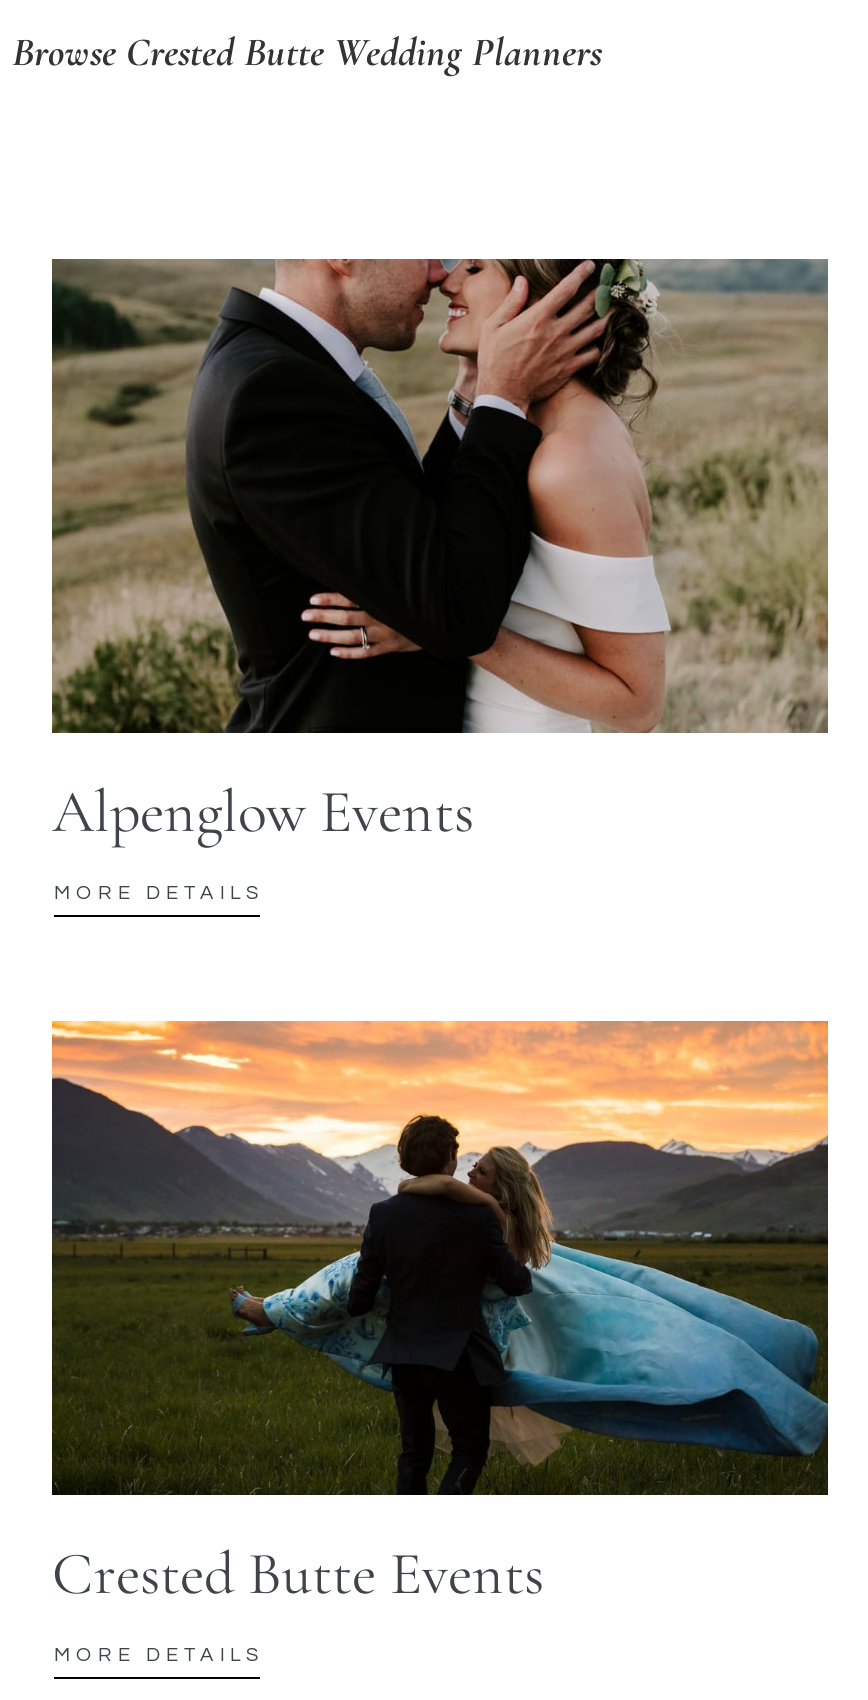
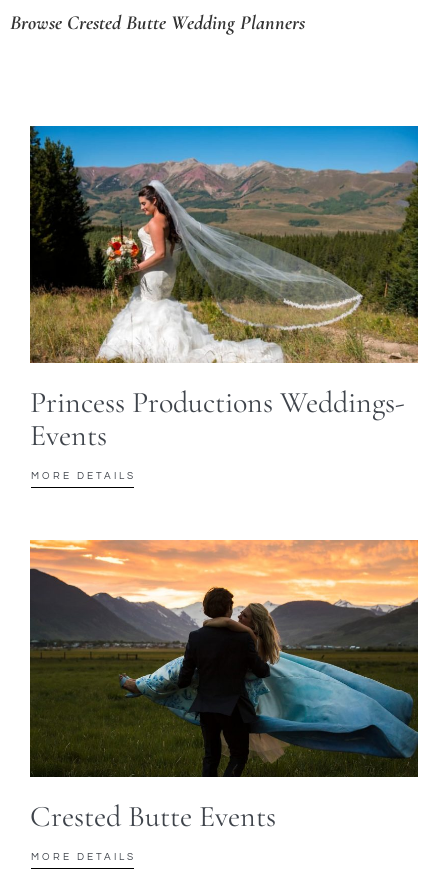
[50,257,830,693] [image] -> [29,125,419,364] [image]
[52,774,474,848] Alpenglow Events -> [30,384,405,454] Princess Productions Weddings- | Events

